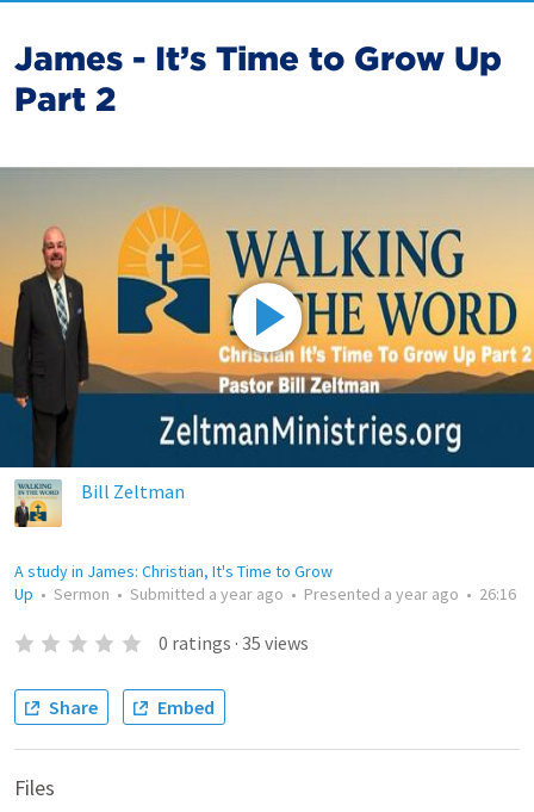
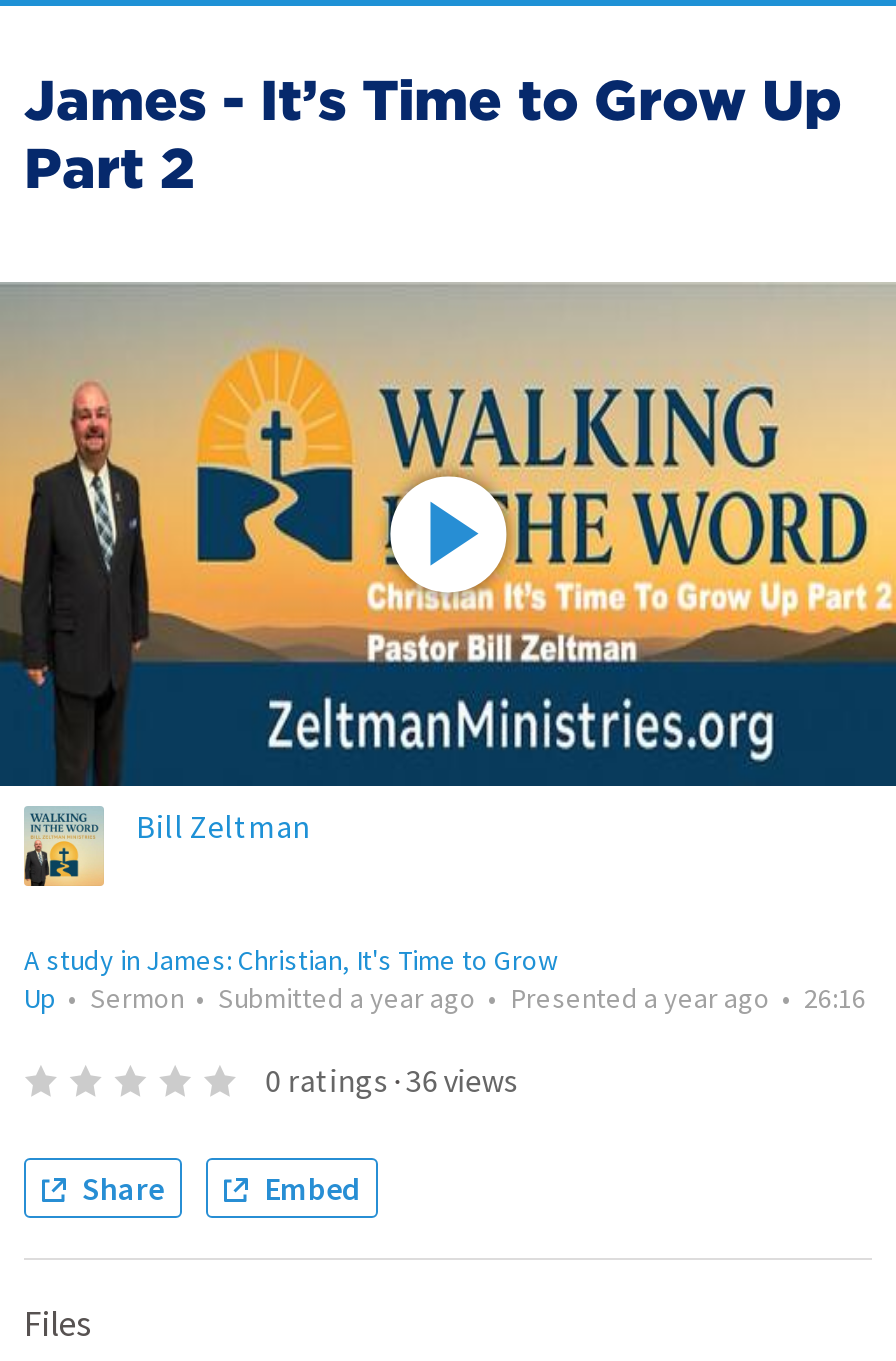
[158,631,308,655] 0 ratings · 35 views -> [265,1060,517,1100] 0 ratings · 36 views

